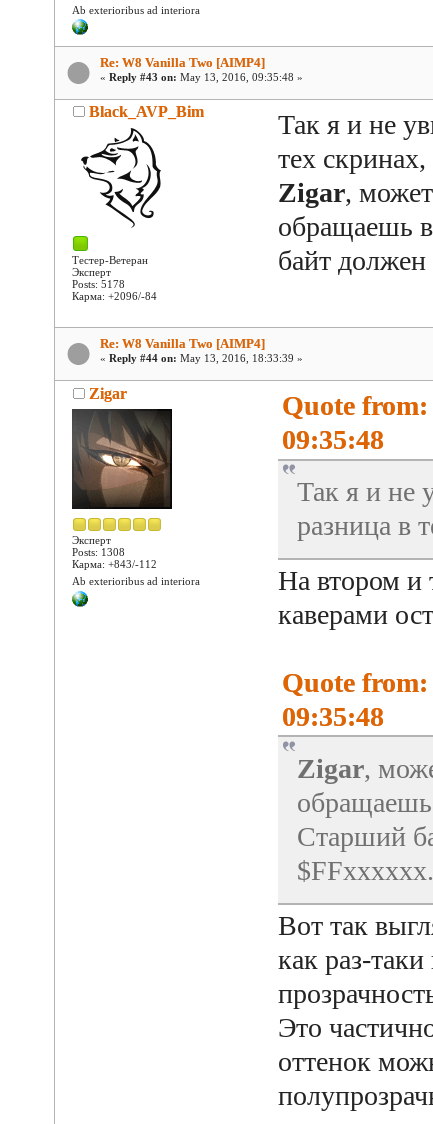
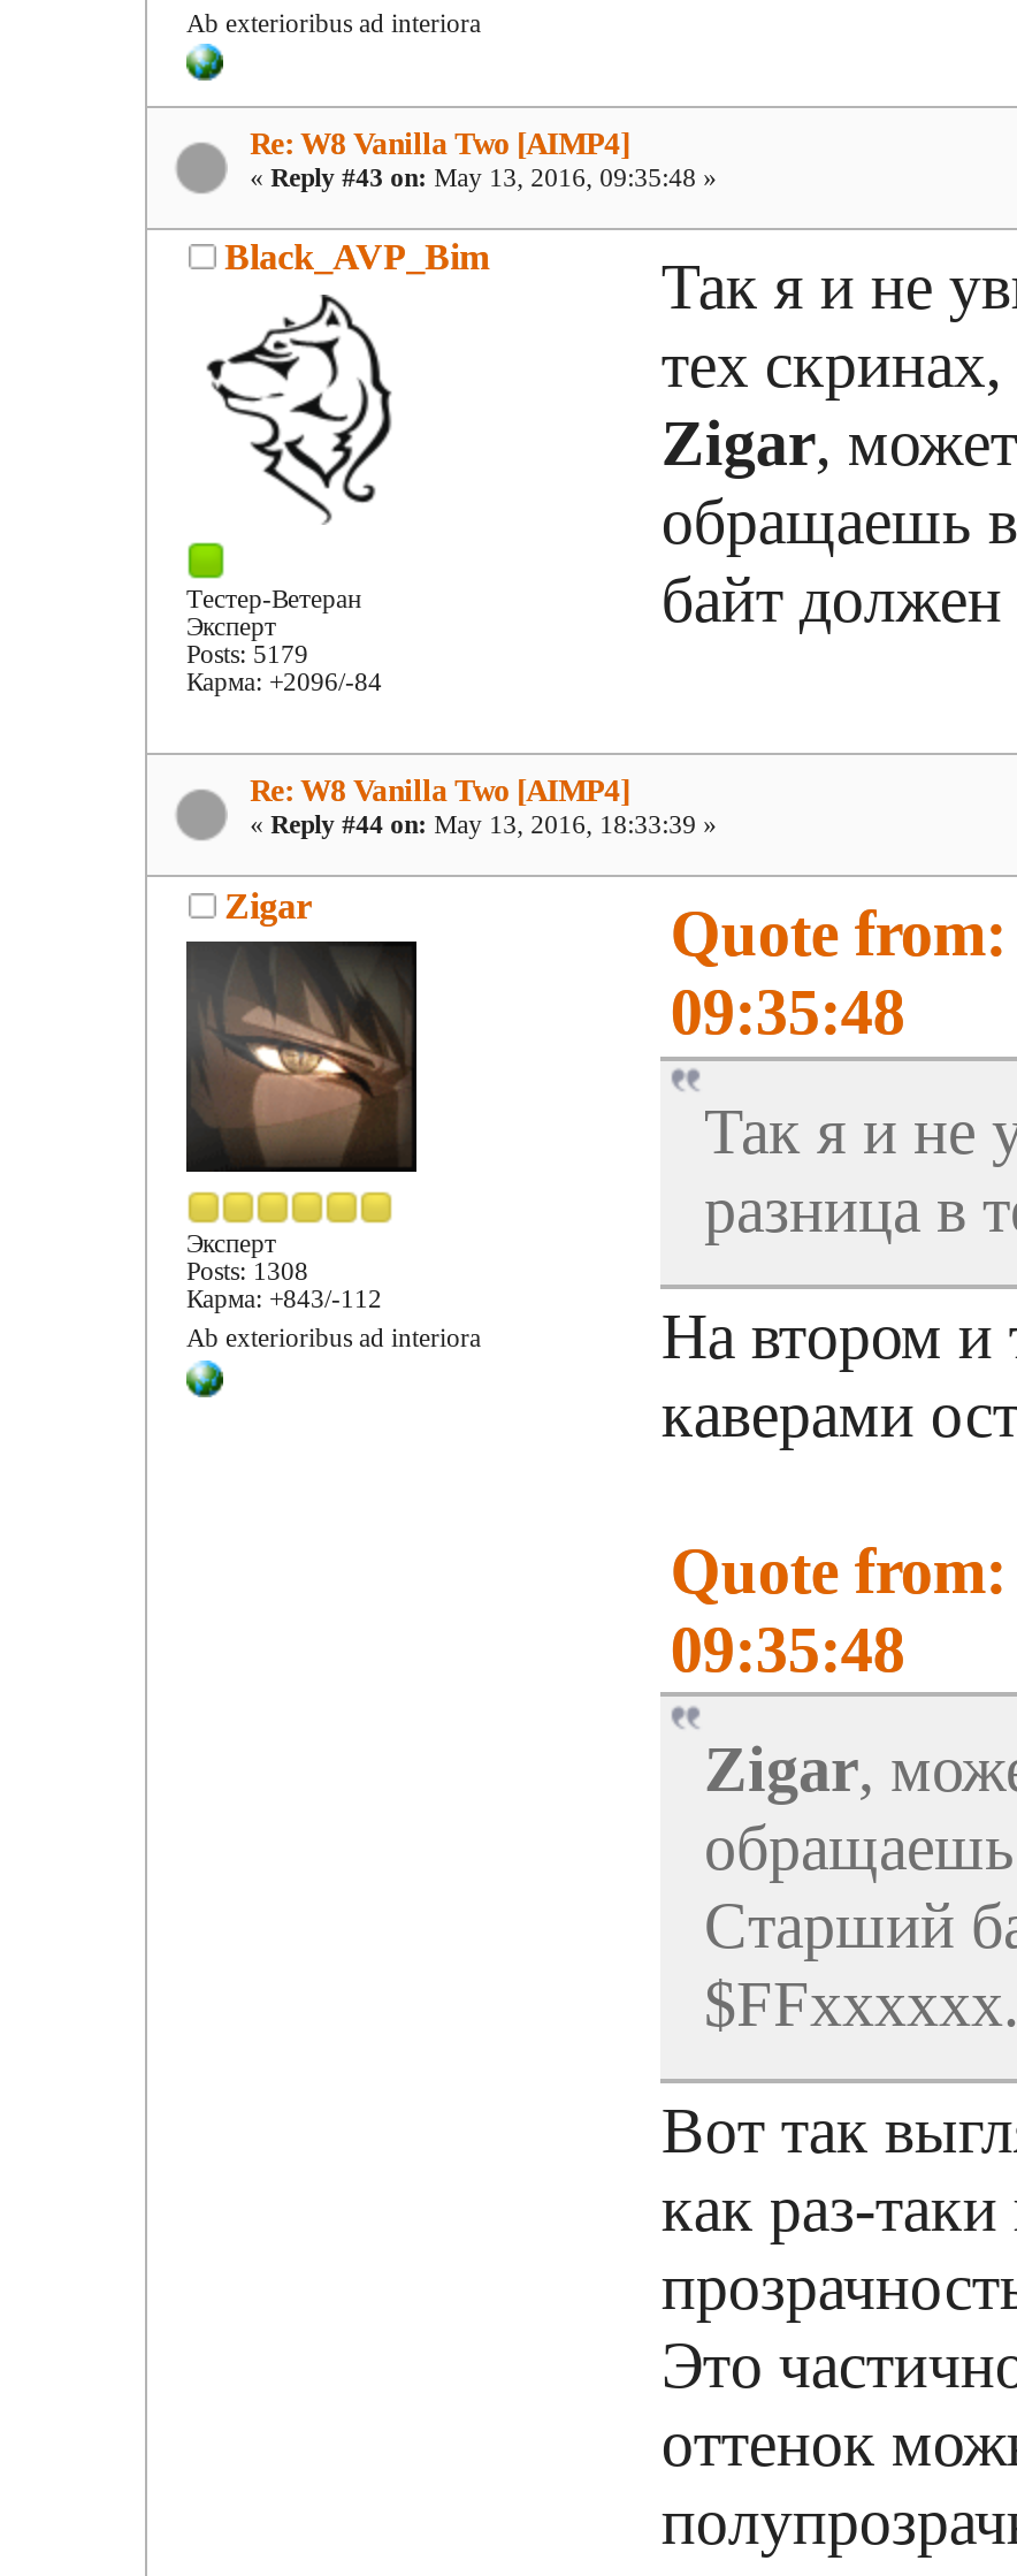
[72,278,125,290] Posts: 5178 -> [186,641,308,668] Posts: 5179

